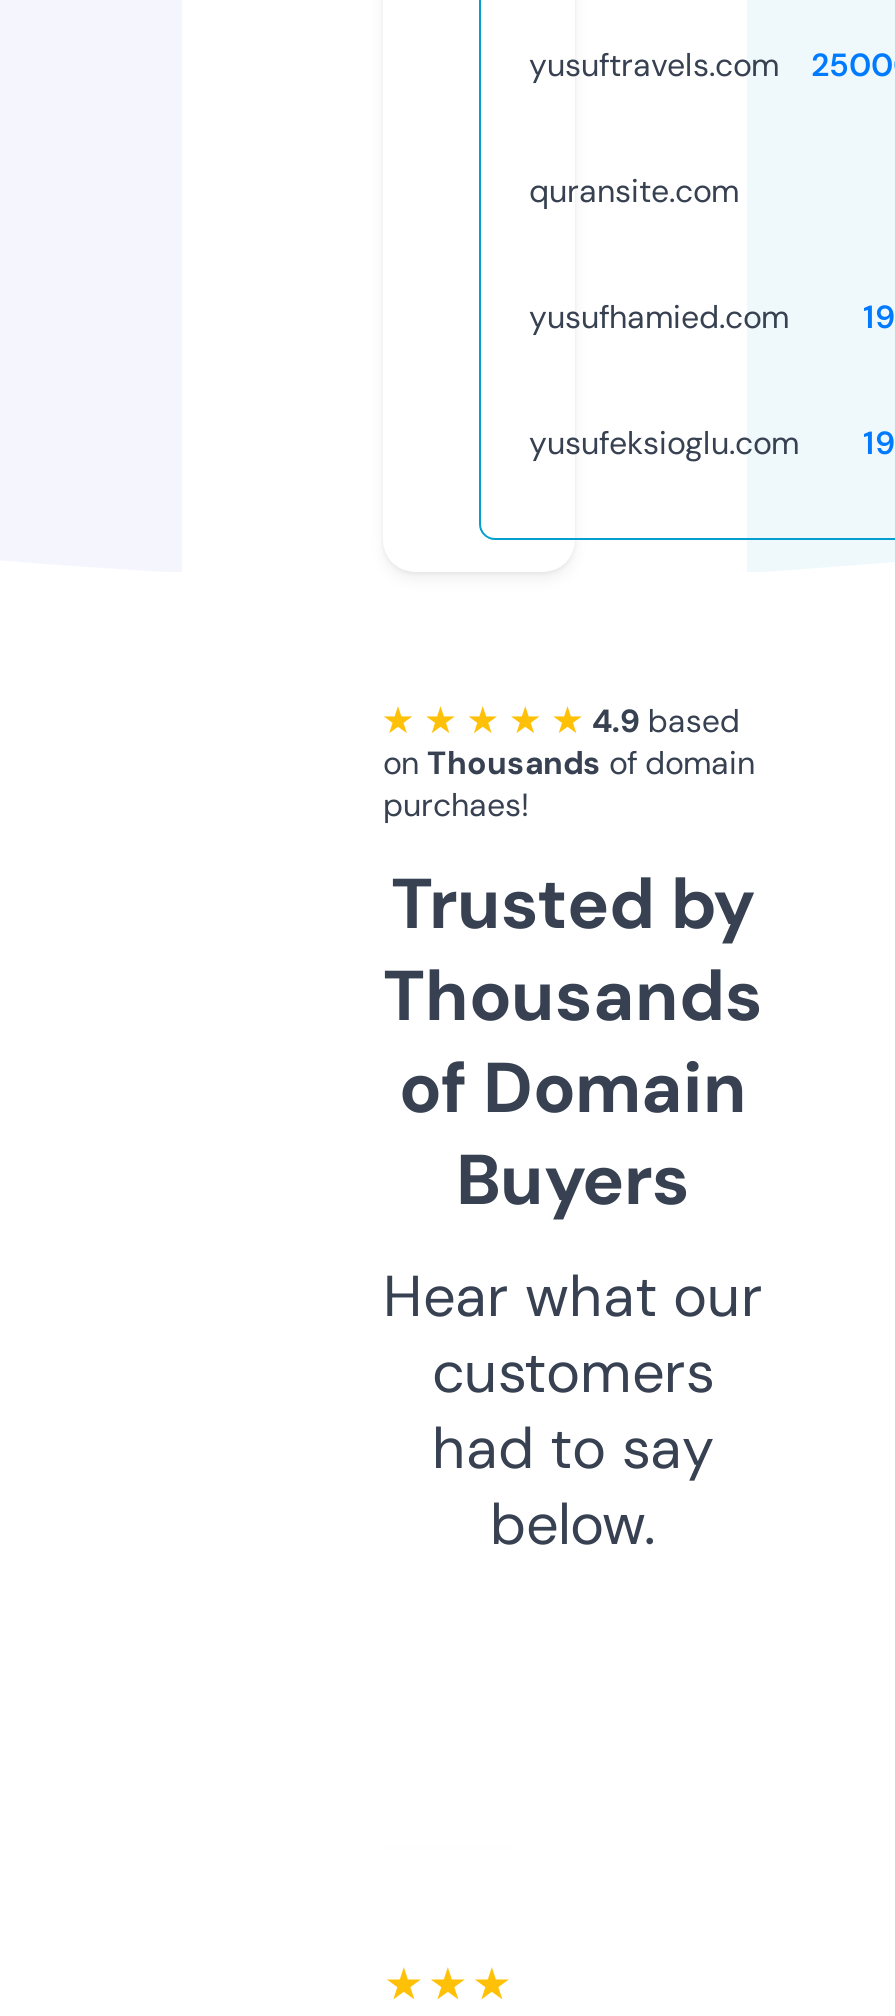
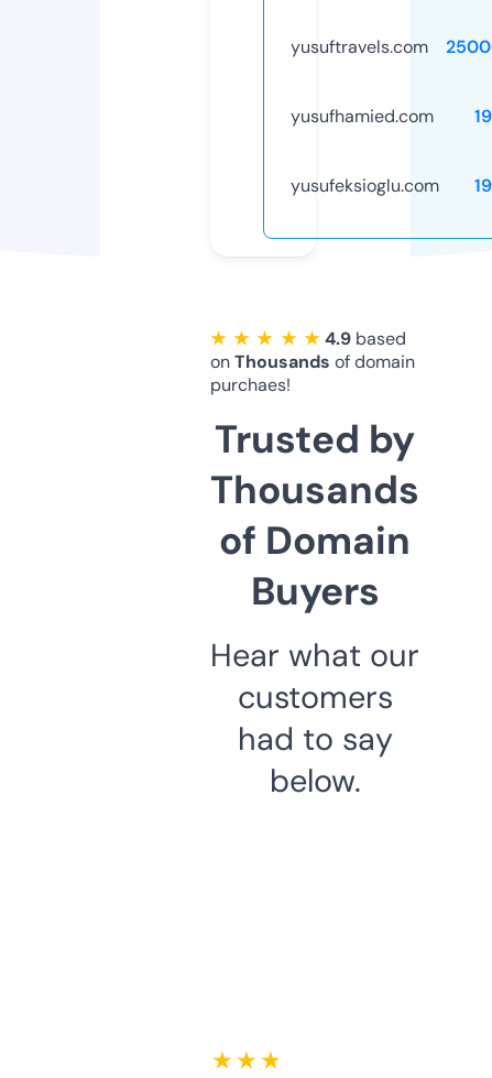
[529,170,739,212] quransite.com -> none
moved [383,296,799,1562] -> [210,104,439,801]: yusufhamied.com | yusufeksioglu.com | on Thousands of domain | ... | had to say | below.

